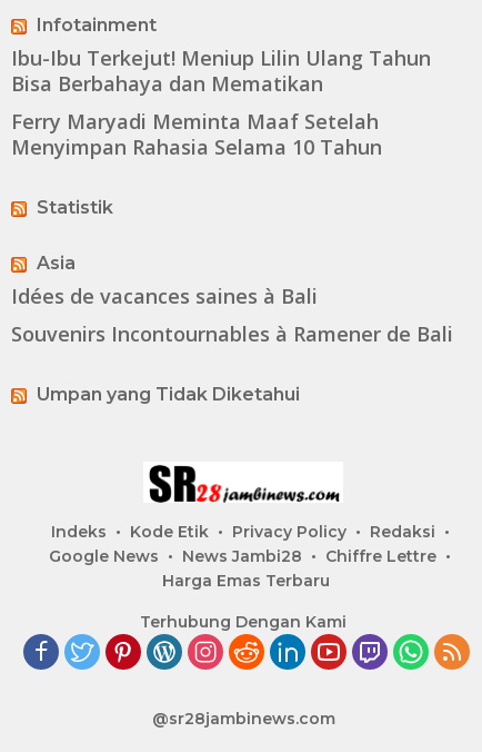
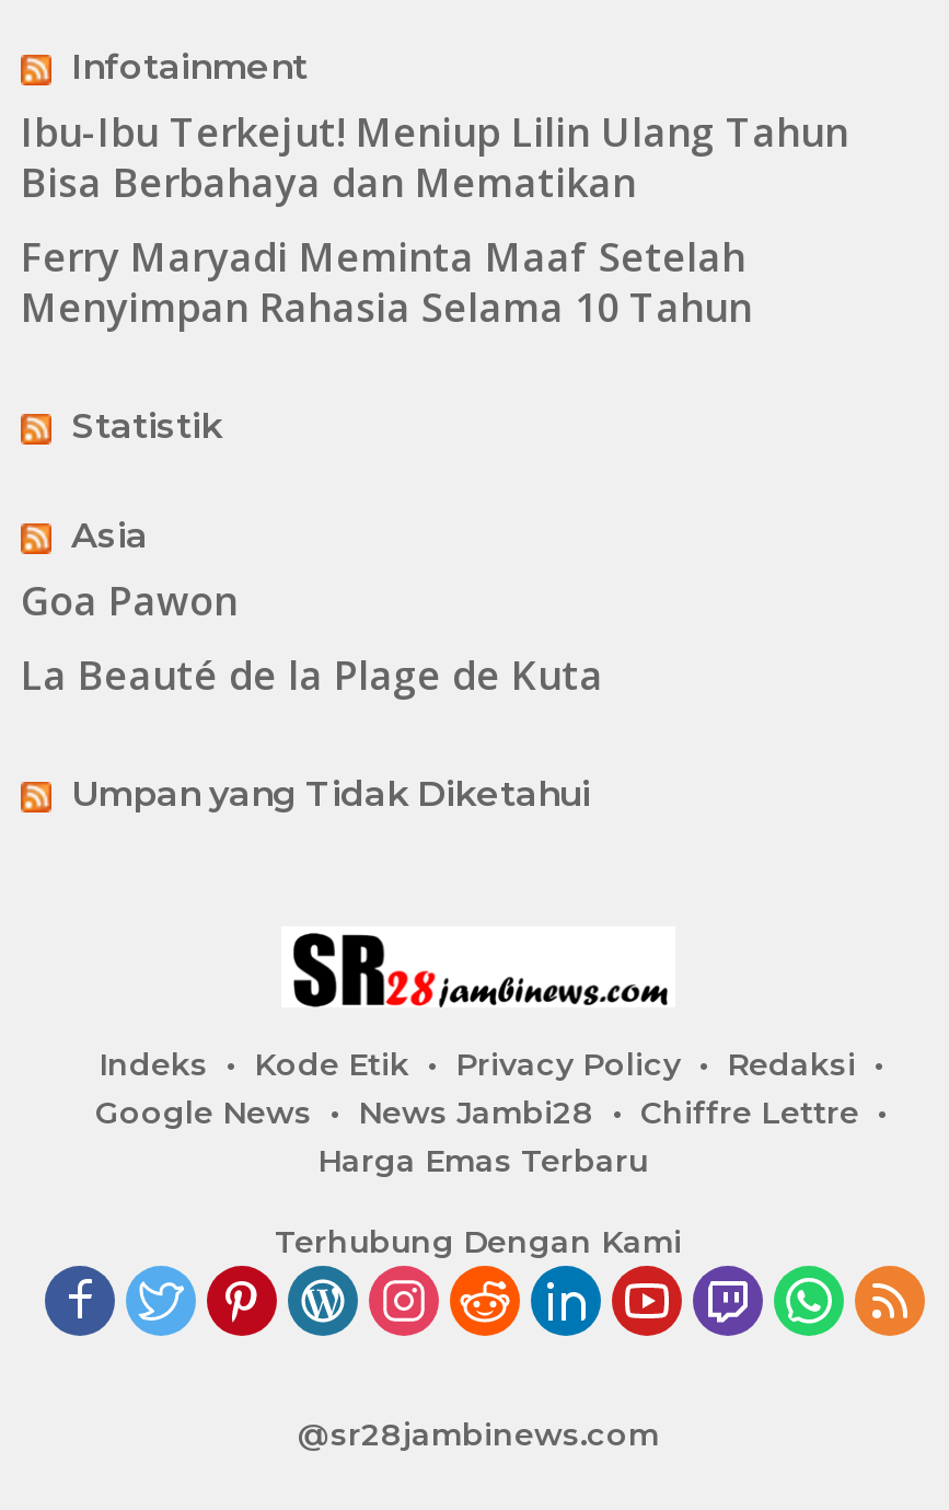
[11,282,453,347] Idées de vacances saines à Bali | Souvenirs Incontournables à Ramener de Bali -> [21,573,603,700] Goa Pawon | La Beauté de la Plage de Kuta

